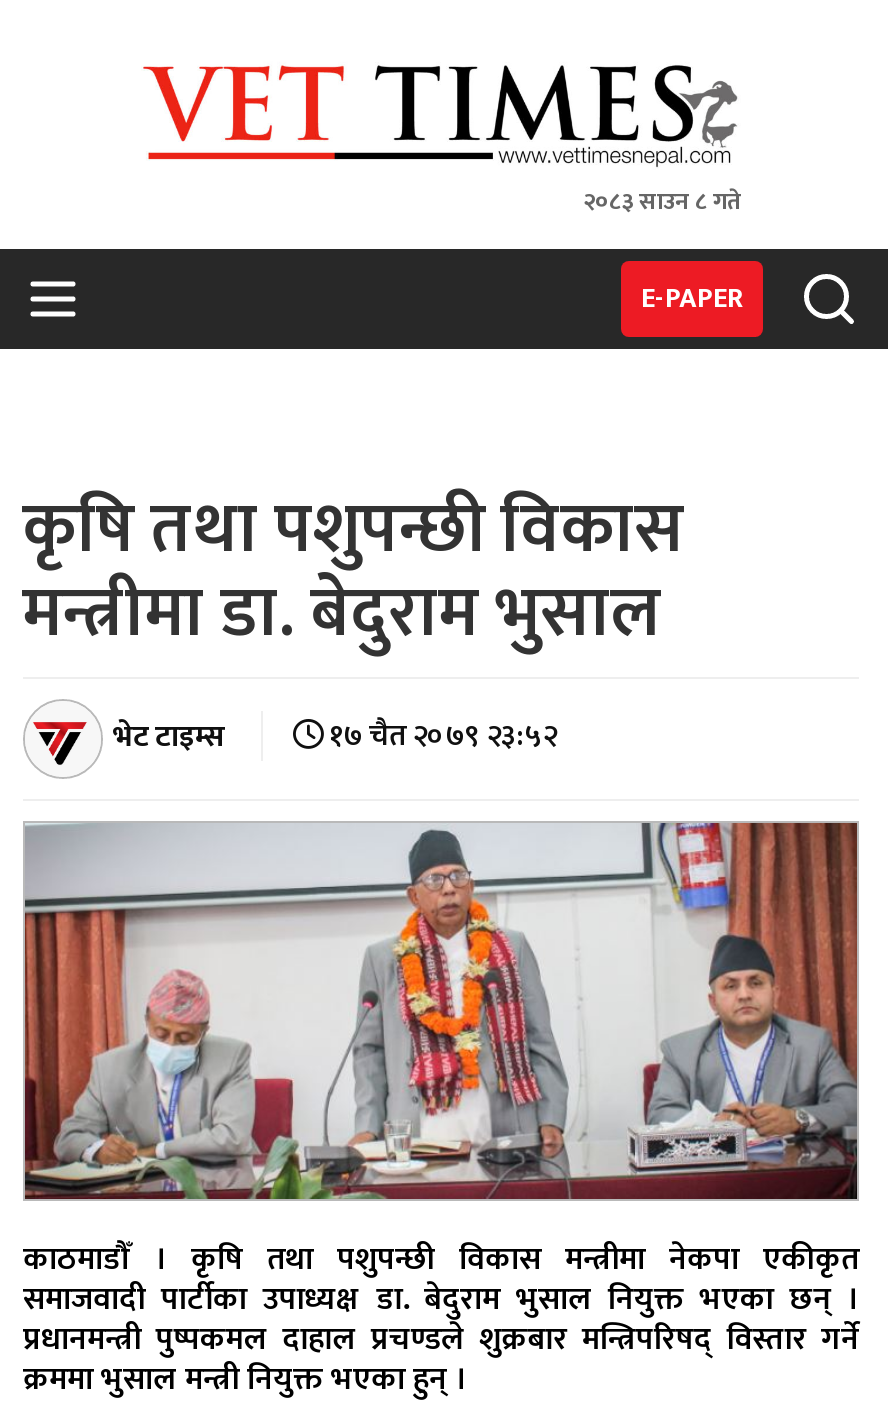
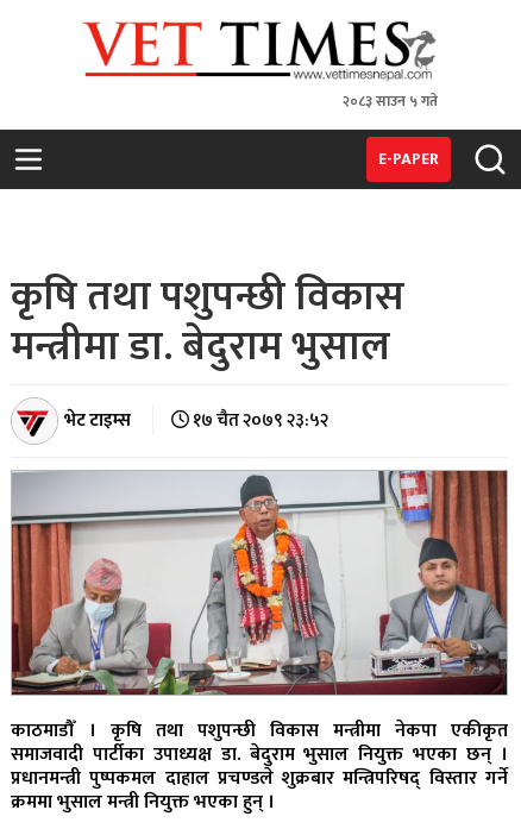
[583,180,741,220] २०८३ साउन ८ गते -> [343,90,438,113] २०८३ साउन ५ गते

